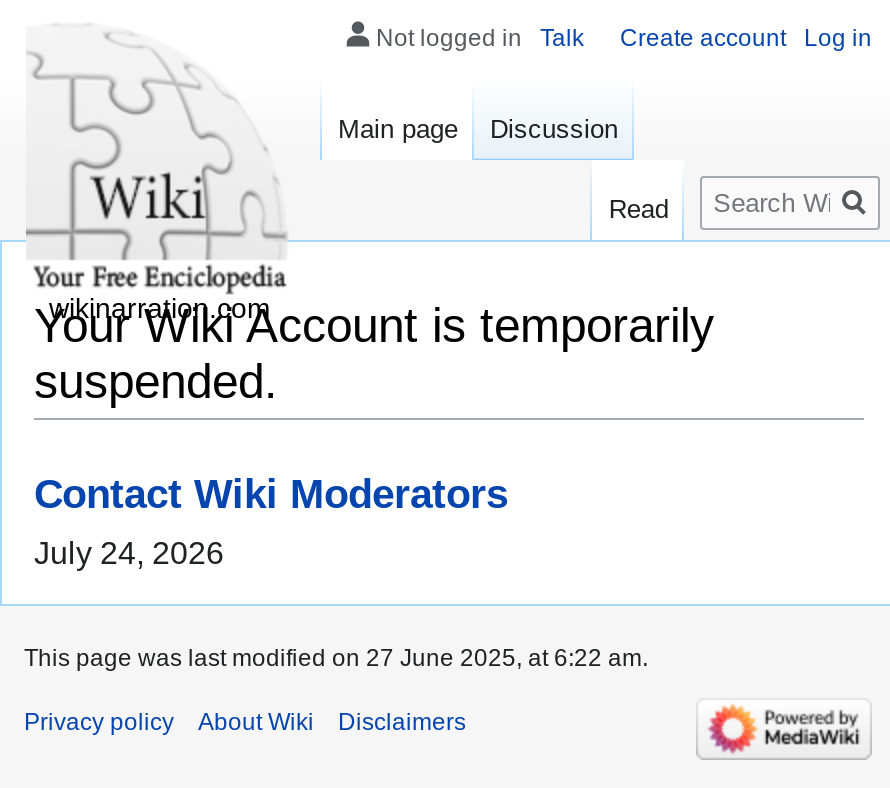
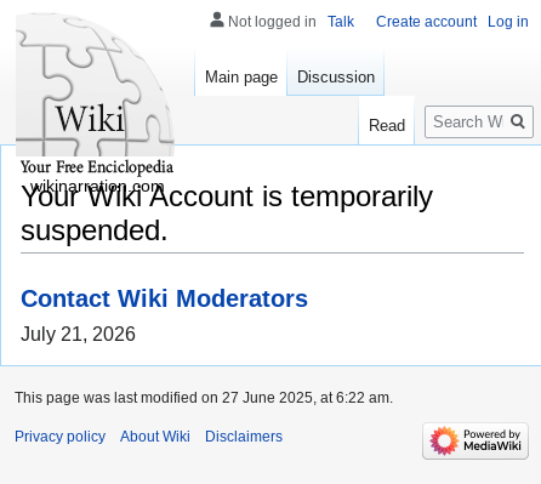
[34,537,224,571] July 24, 2026 -> [21,324,136,345] July 21, 2026

